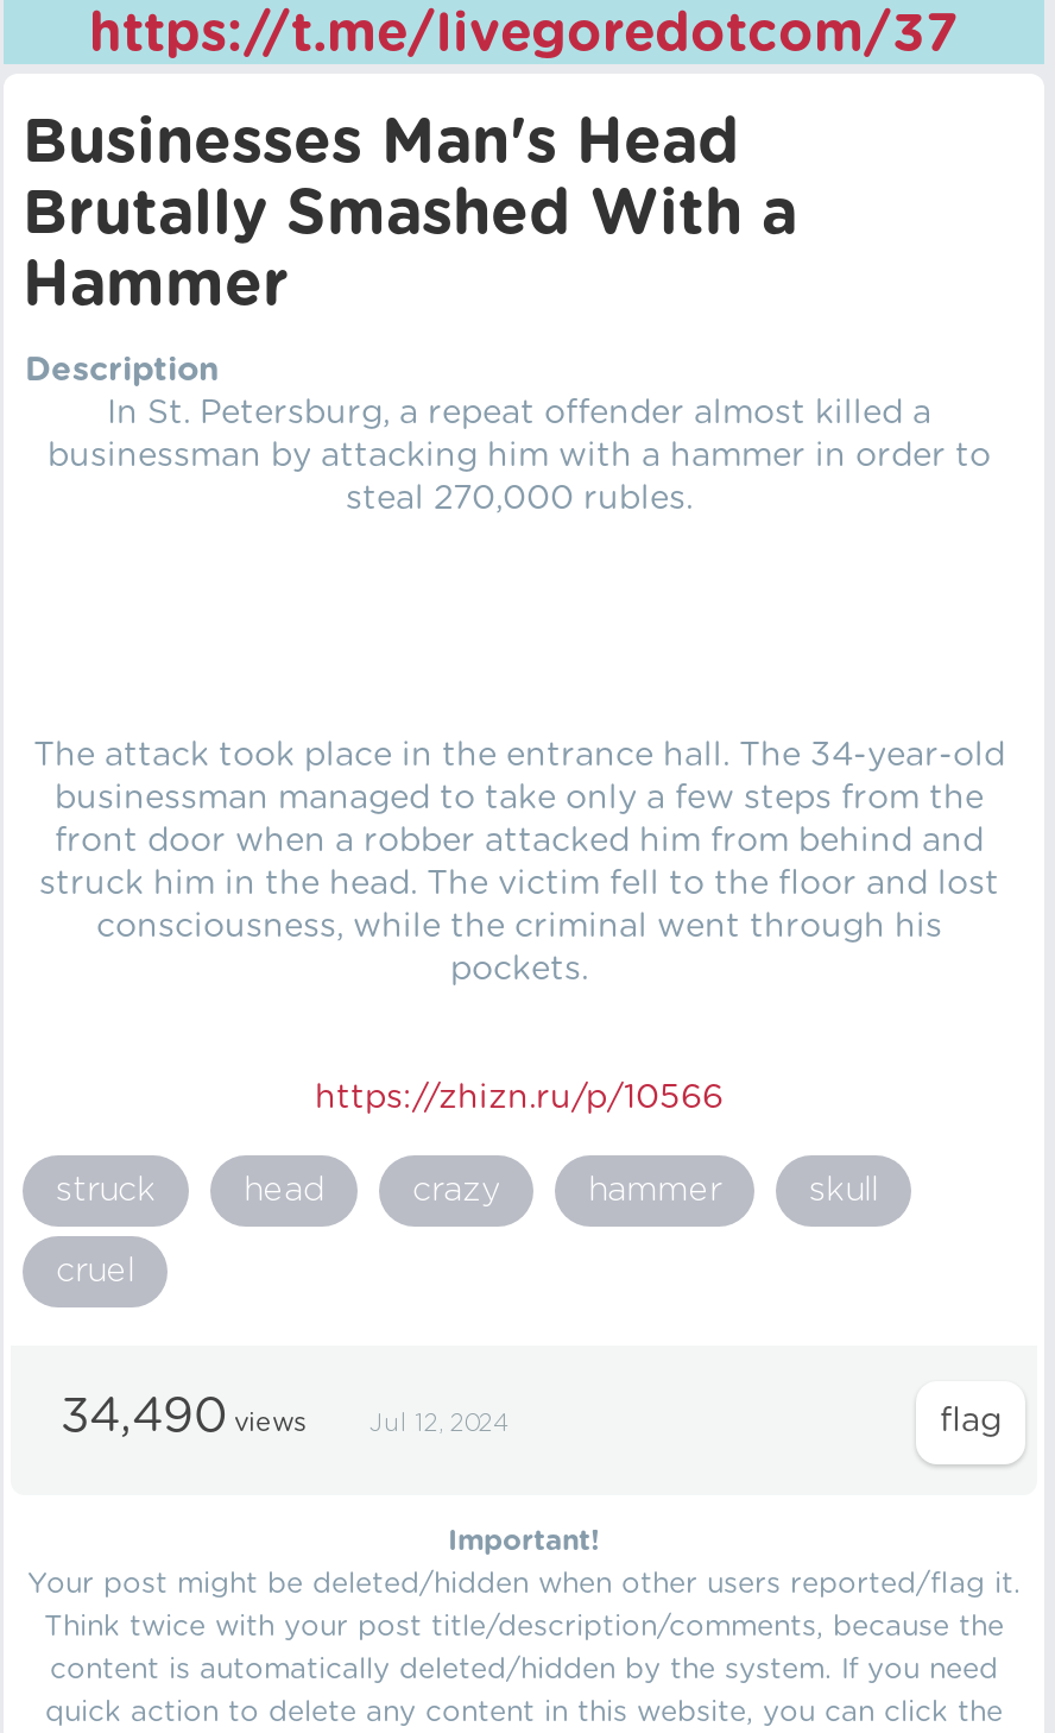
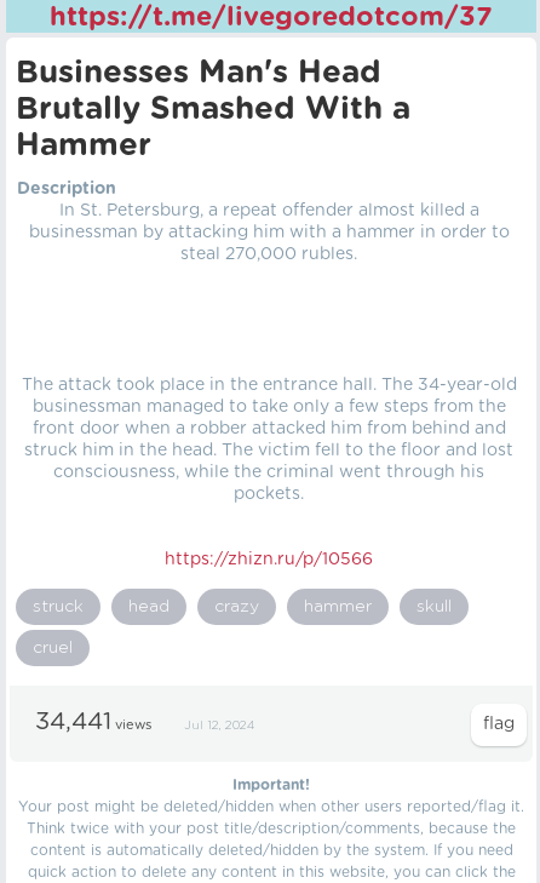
[61,1393,305,1441] 34,490 views -> [35,710,151,734] 34,441 views

